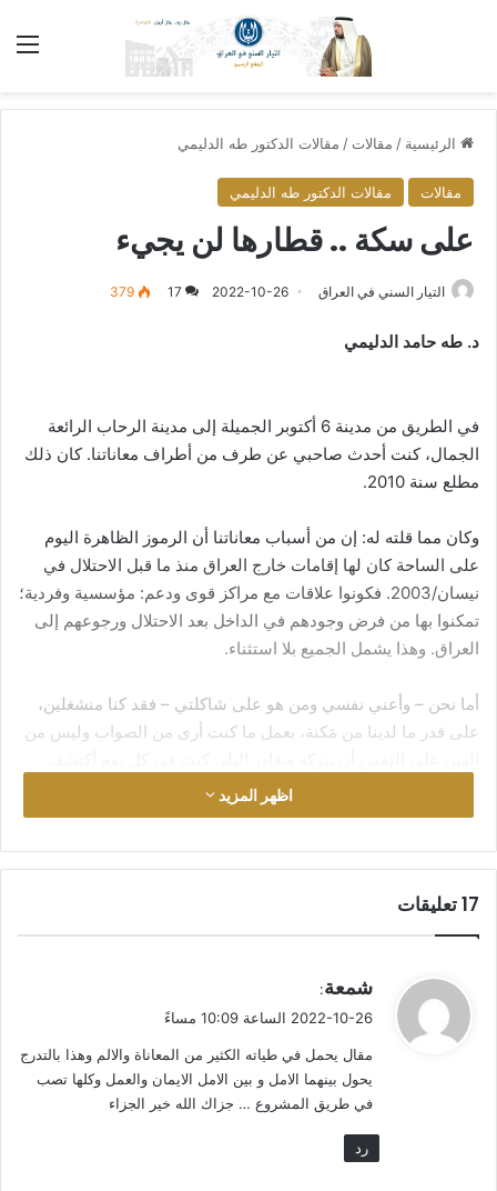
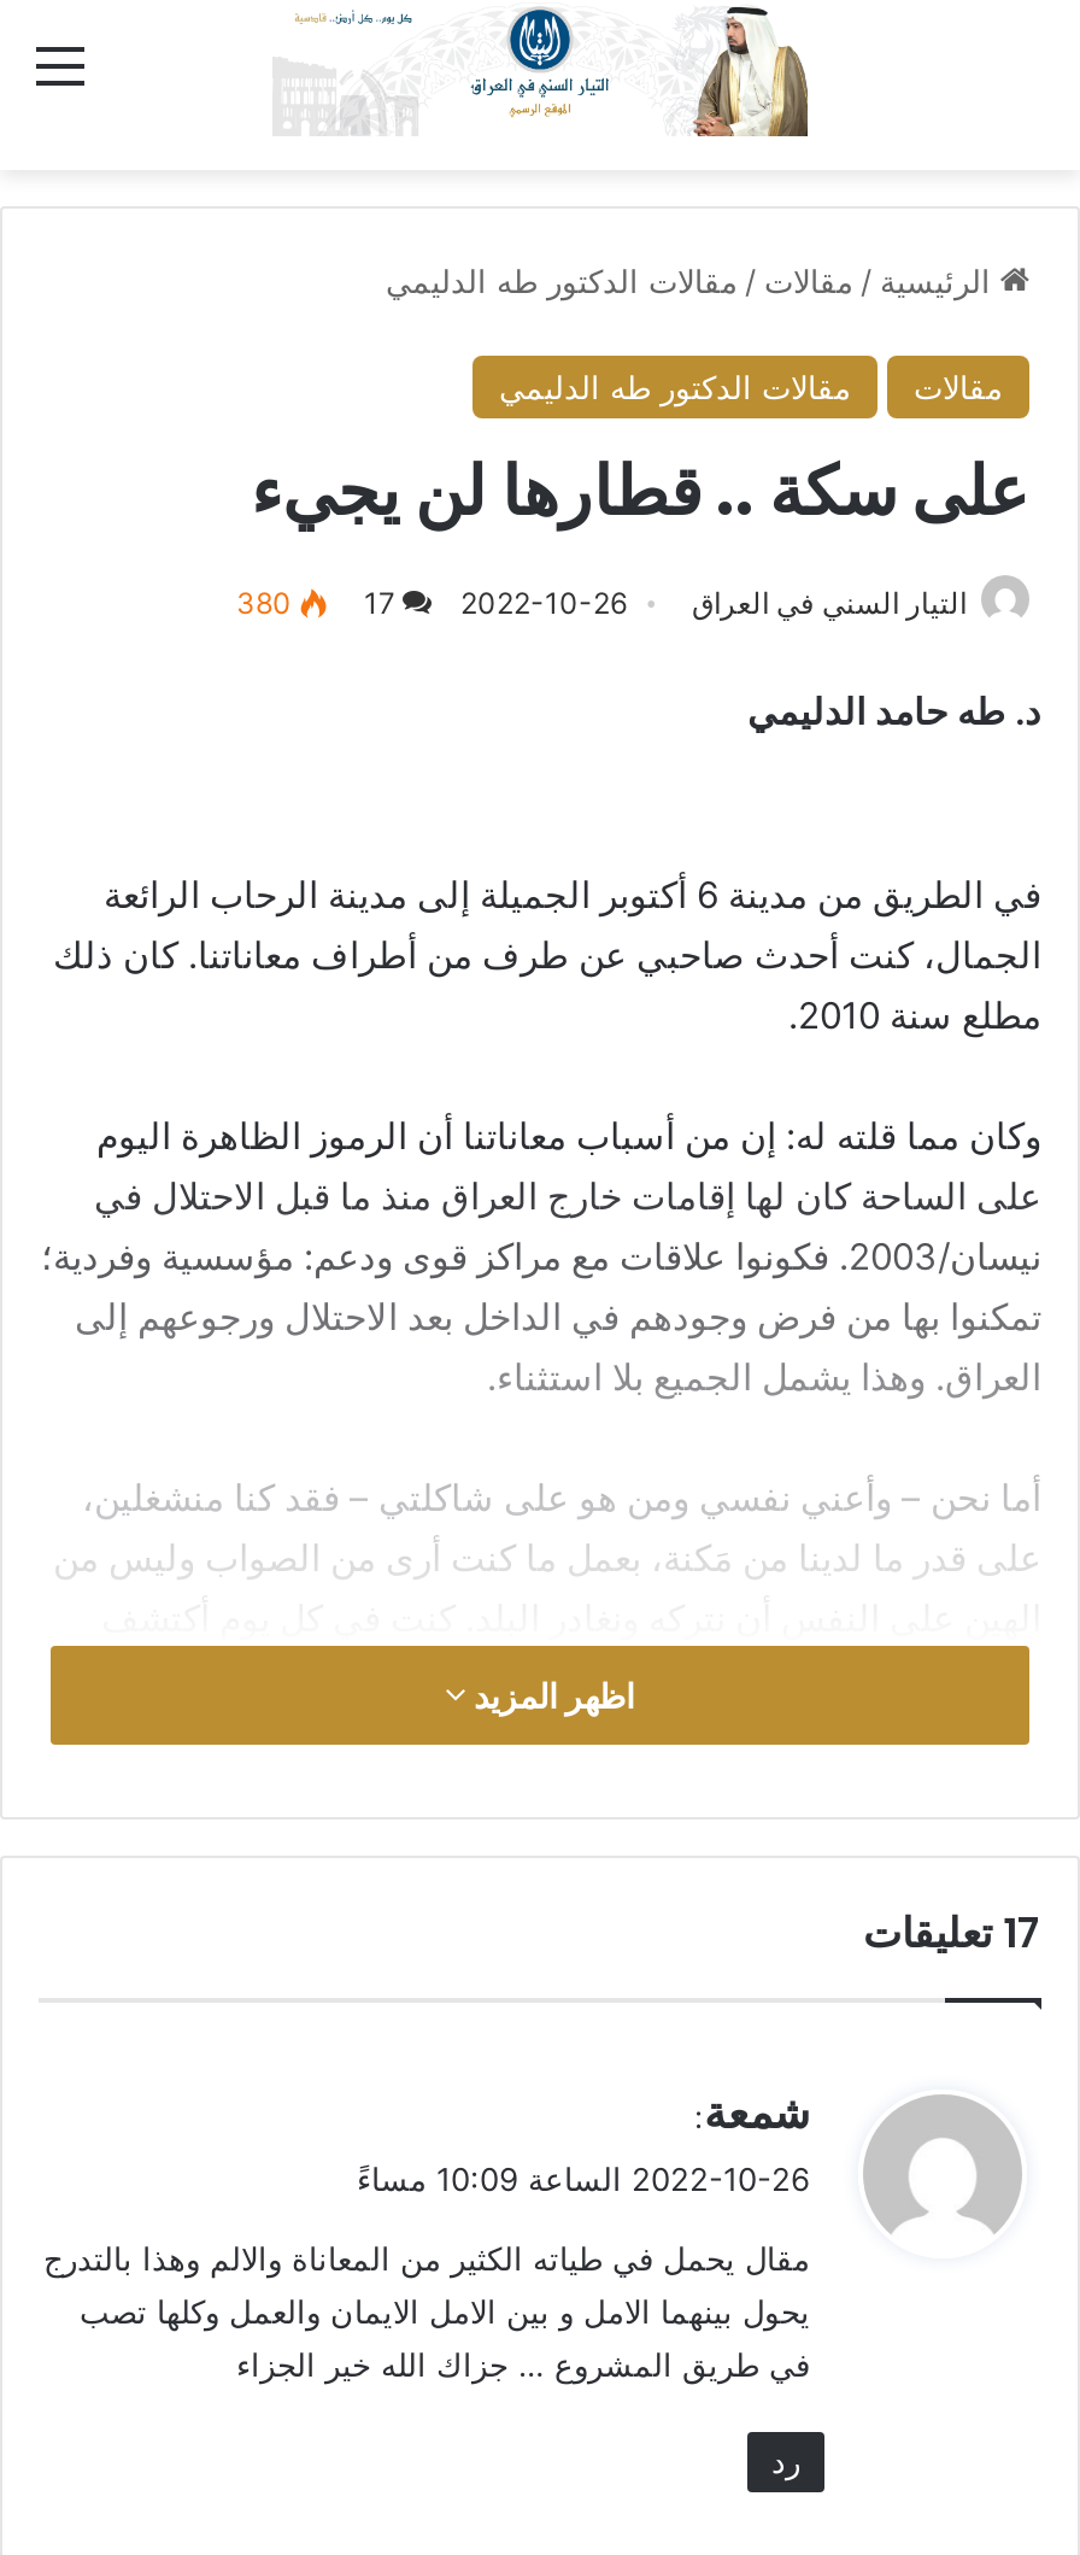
[110,283,445,300] التيار السني في العراق 2022-10-26 17 379 -> [236,585,967,621] التيار السني في العراق 2022-10-26 17 380

